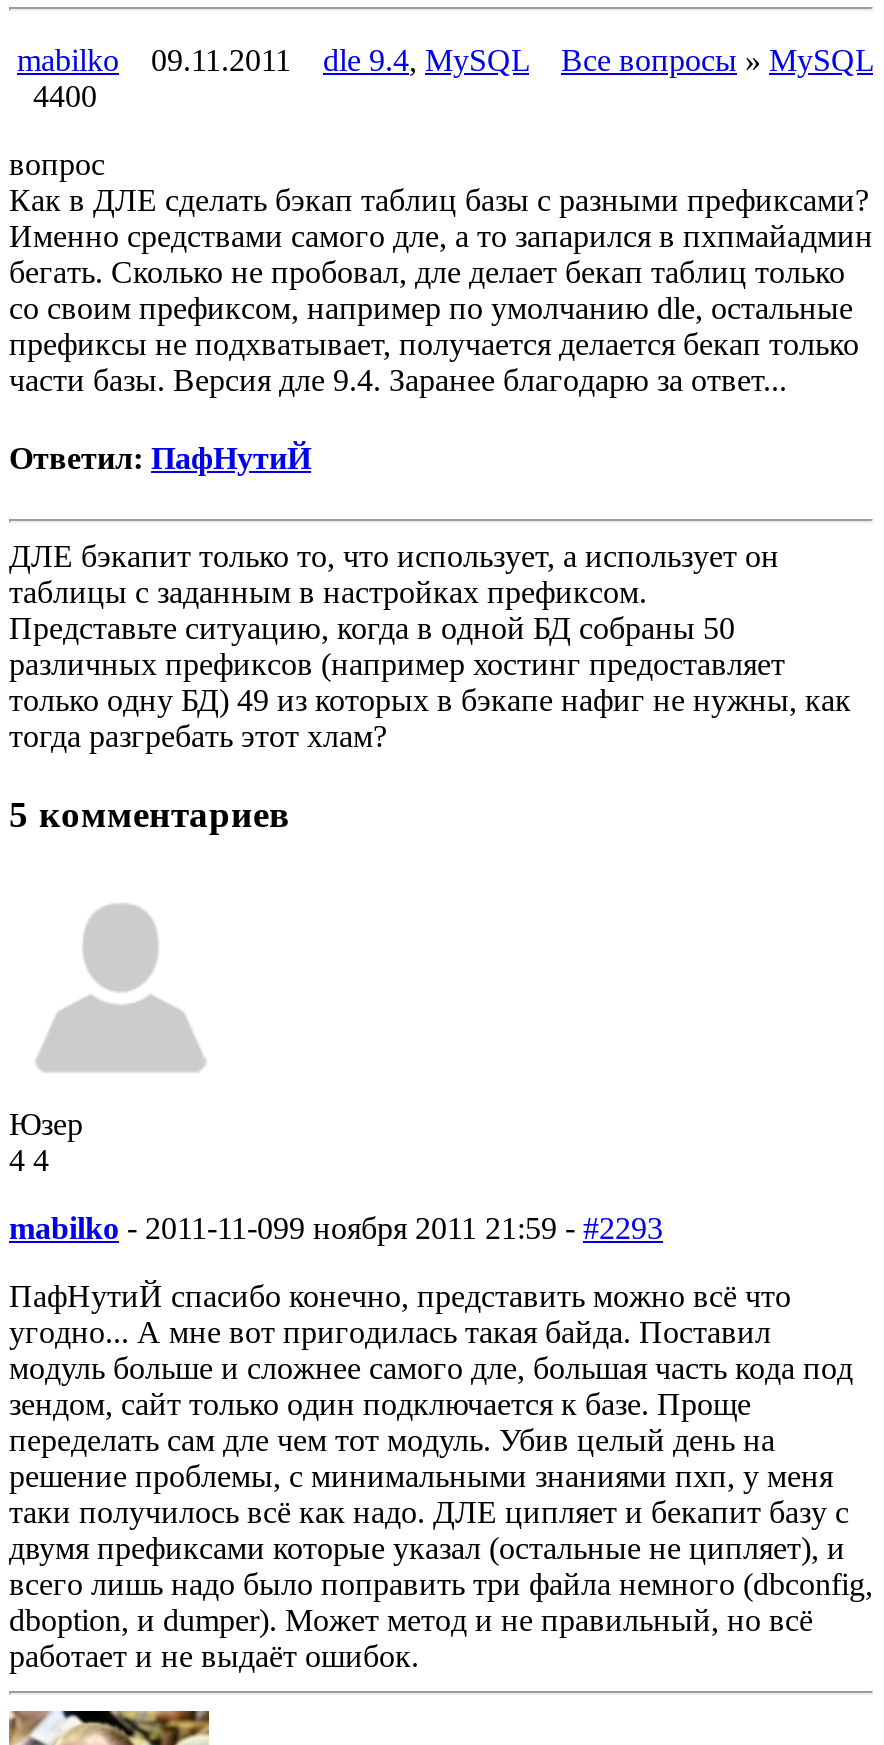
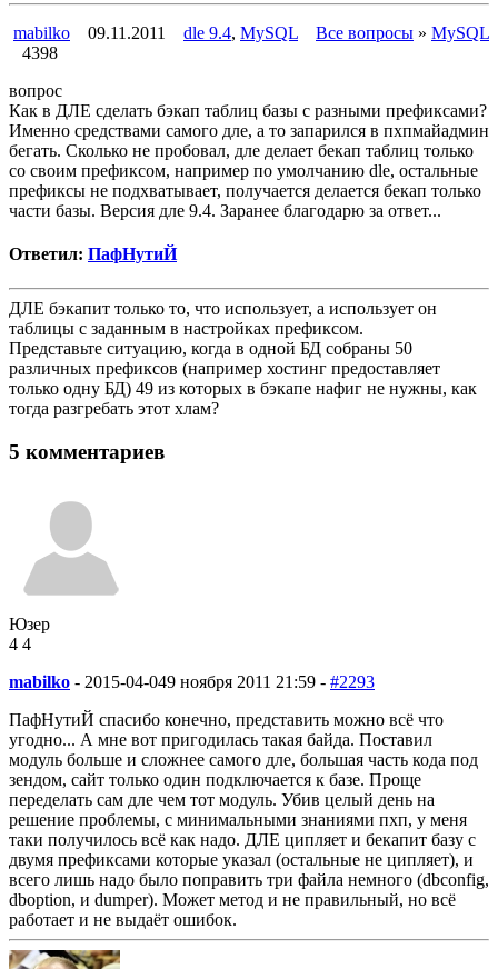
[25,79,97,113] 4400 -> [18,43,58,62] 4398
[9,1211,663,1245] mabilko - 2011-11-099 ноября 2011 21:59 - #2293 -> [9,672,375,691] mabilko - 2015-04-049 ноября 2011 21:59 - #2293

